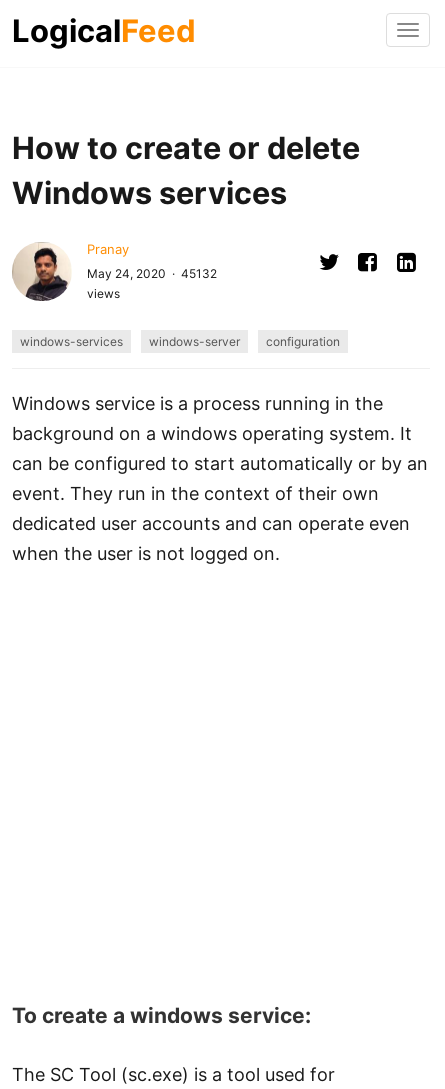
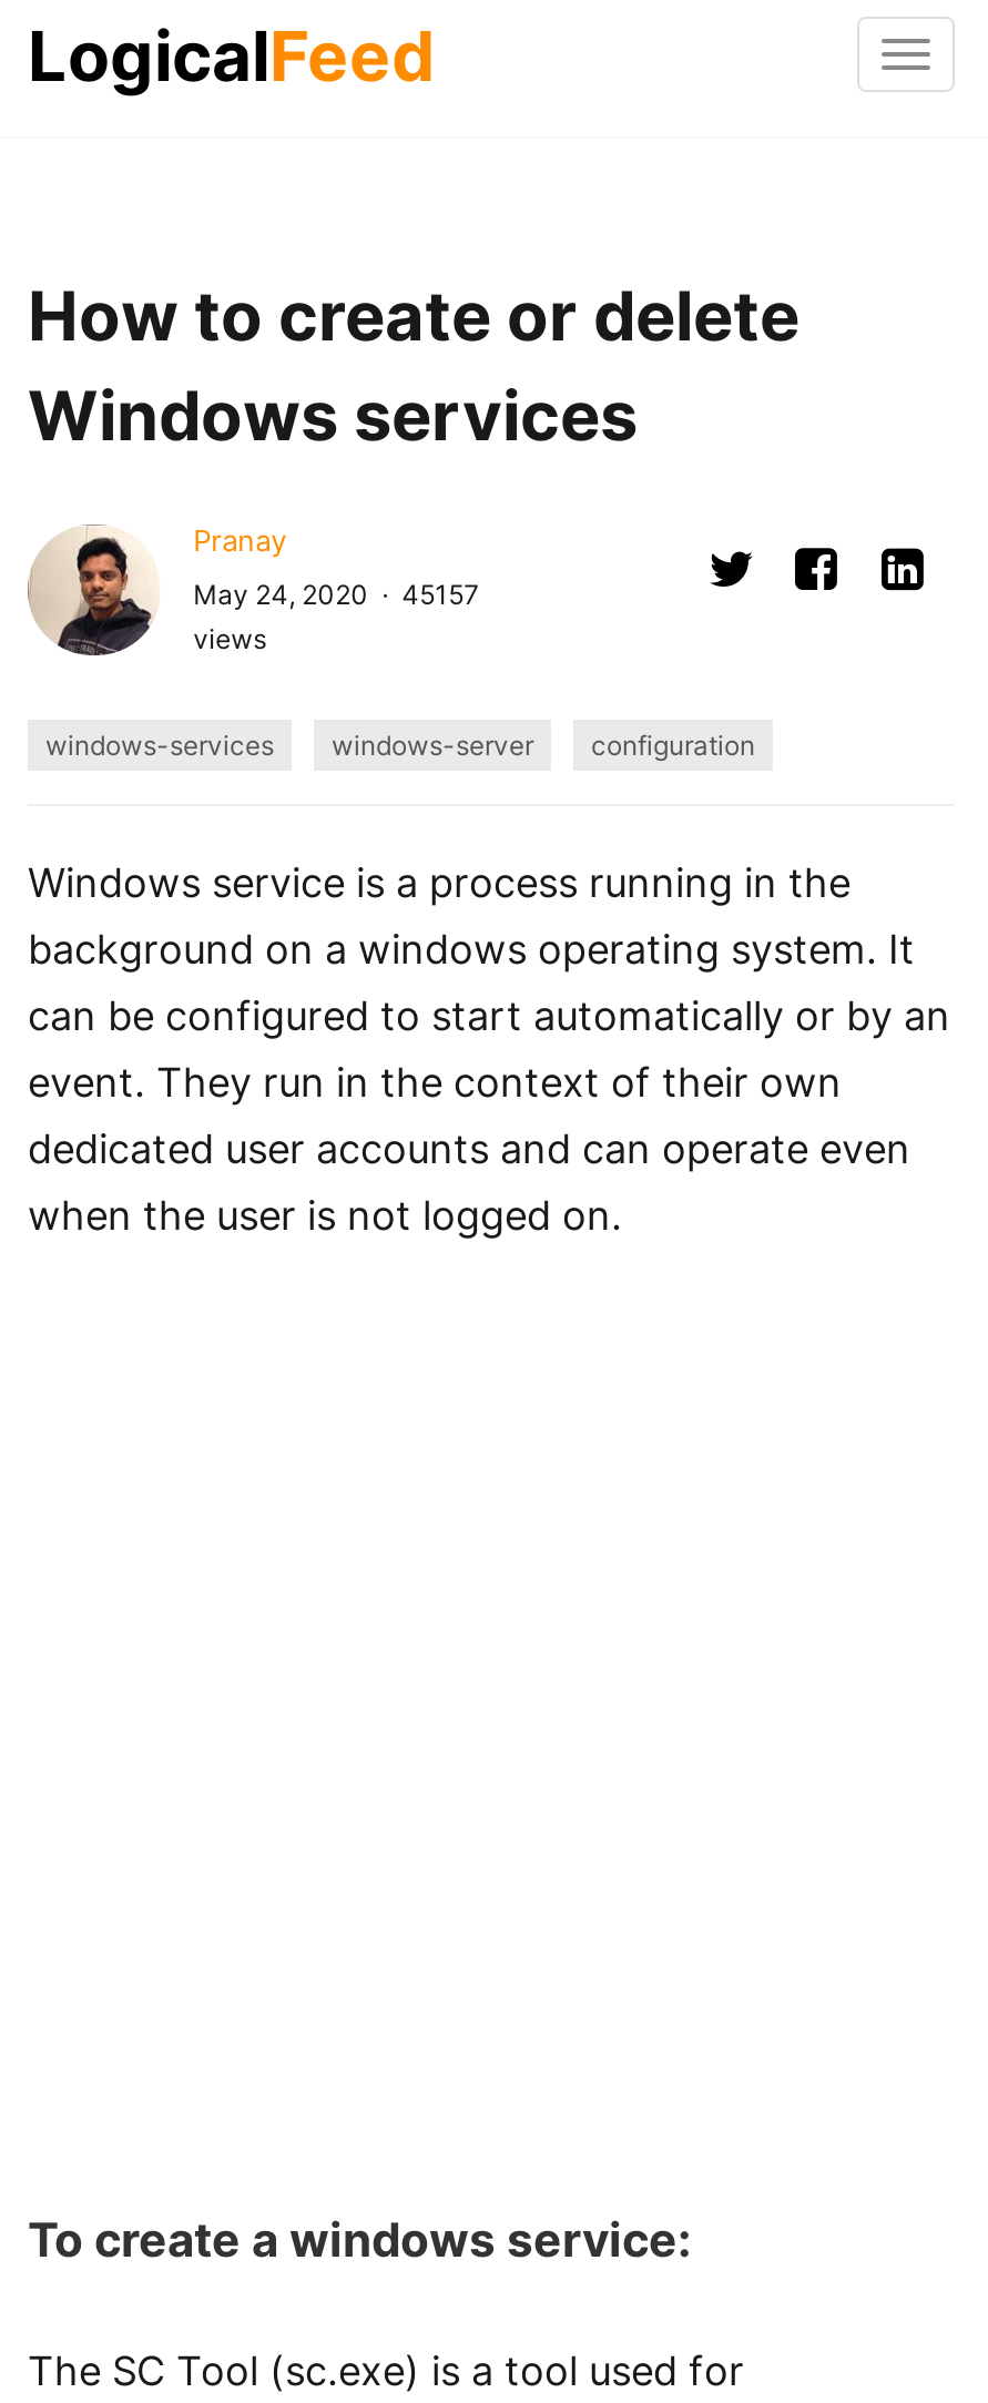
[87,265,217,280] May 24, 2020 · 45132 -> [193,577,479,610] May 24, 2020 · 45157

